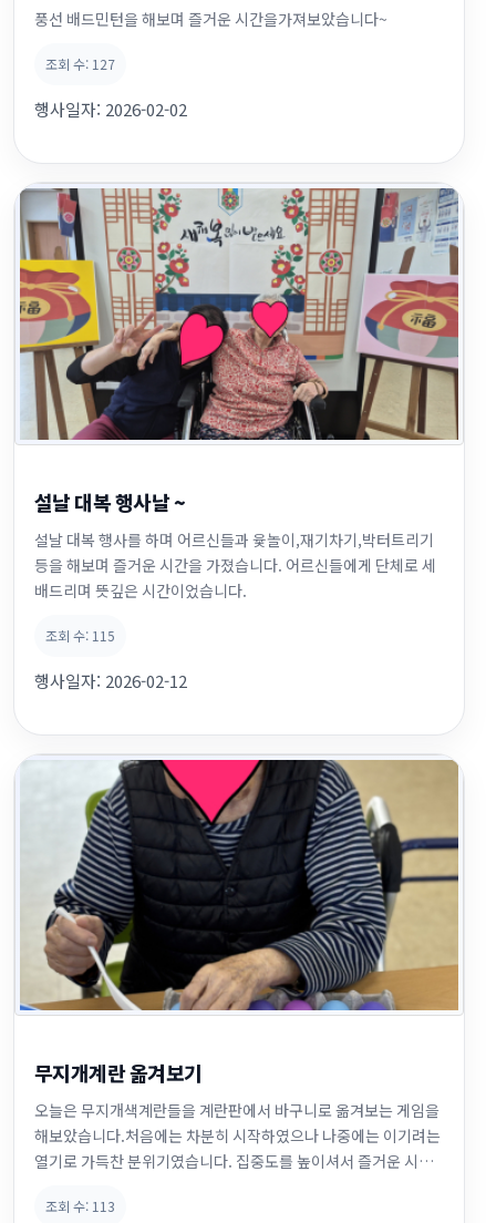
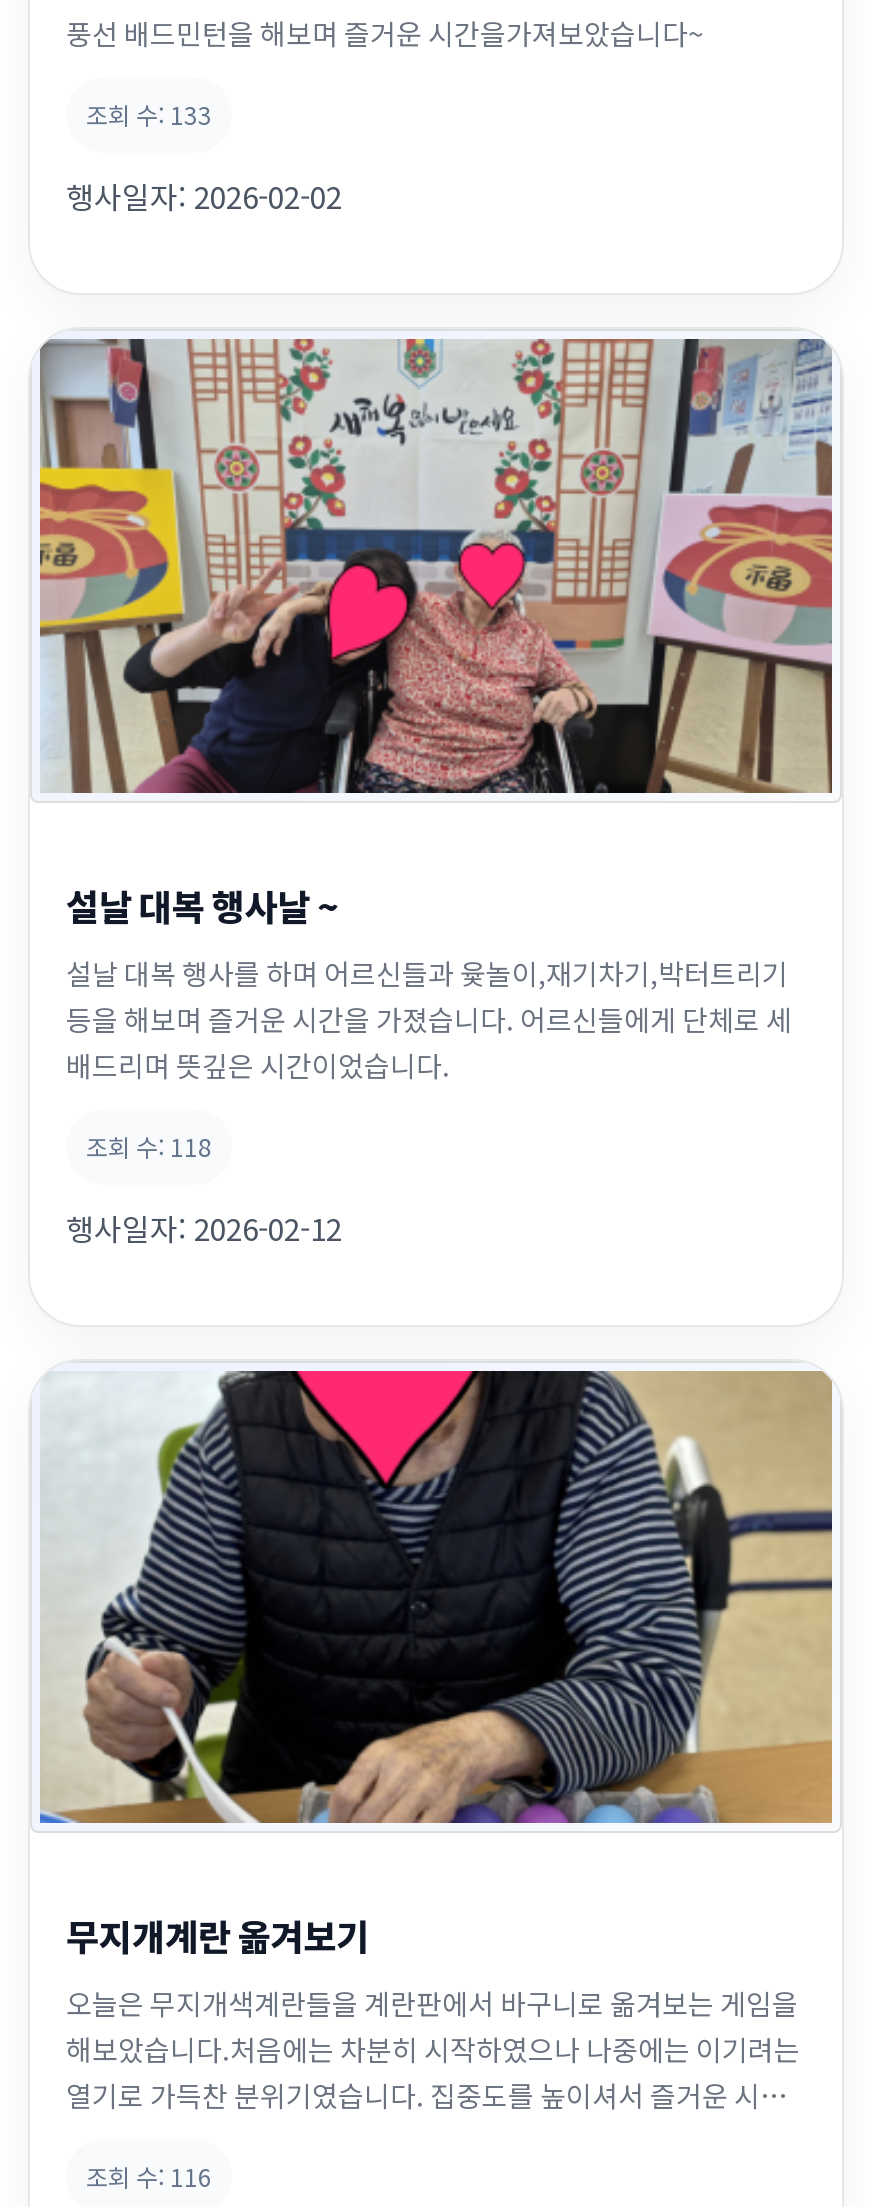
[45,55,115,73] 조회 수: 127 -> [86,98,212,132] 조회 수: 133
[45,625,115,644] 조회 수: 115 -> [86,1128,212,1162] 조회 수: 118
[45,1196,115,1215] 조회 수: 113 -> [86,2159,212,2193] 조회 수: 116

